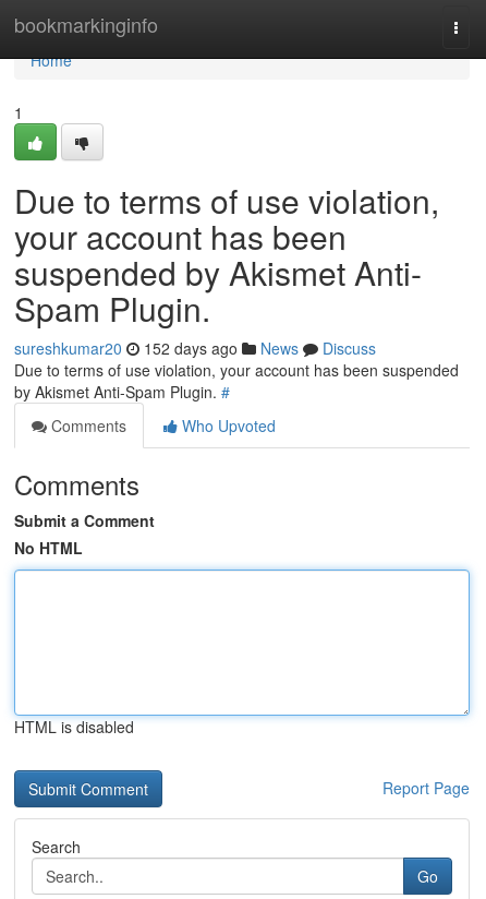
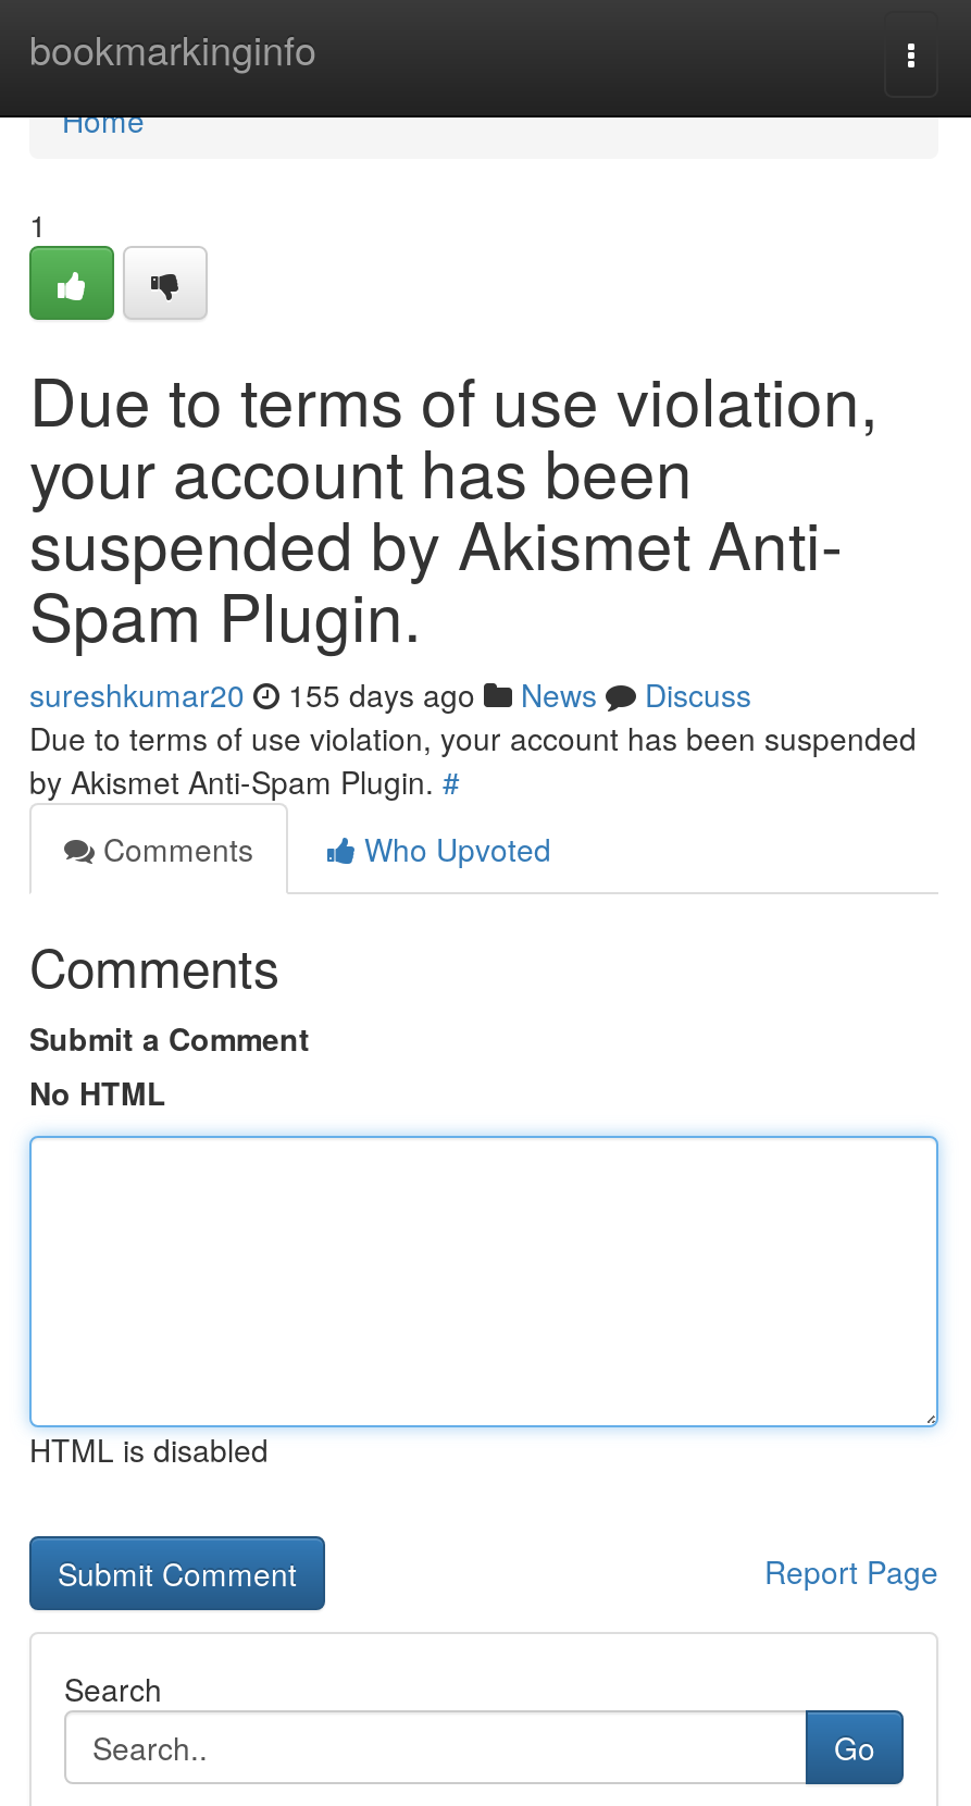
[14,337,376,359] sureshkumar20 152 days ago News Discuss -> [29,672,751,716] sureshkumar20 155 days ago News Discuss

